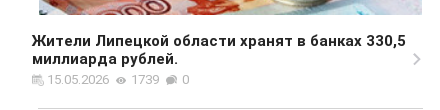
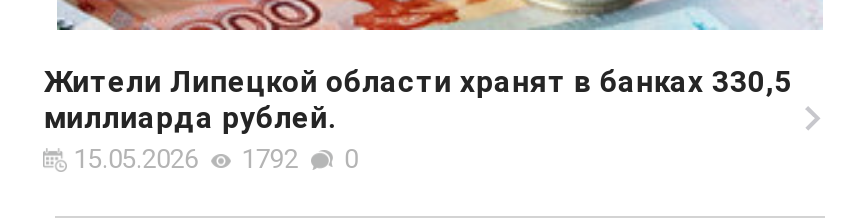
[47,72,189,87] 15.05.2026 1739 0 -> [74,143,358,173] 15.05.2026 1792 0

